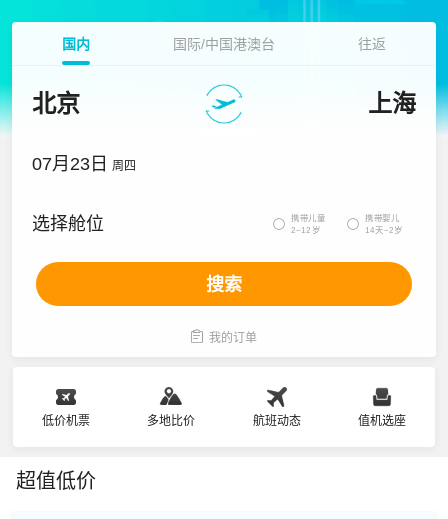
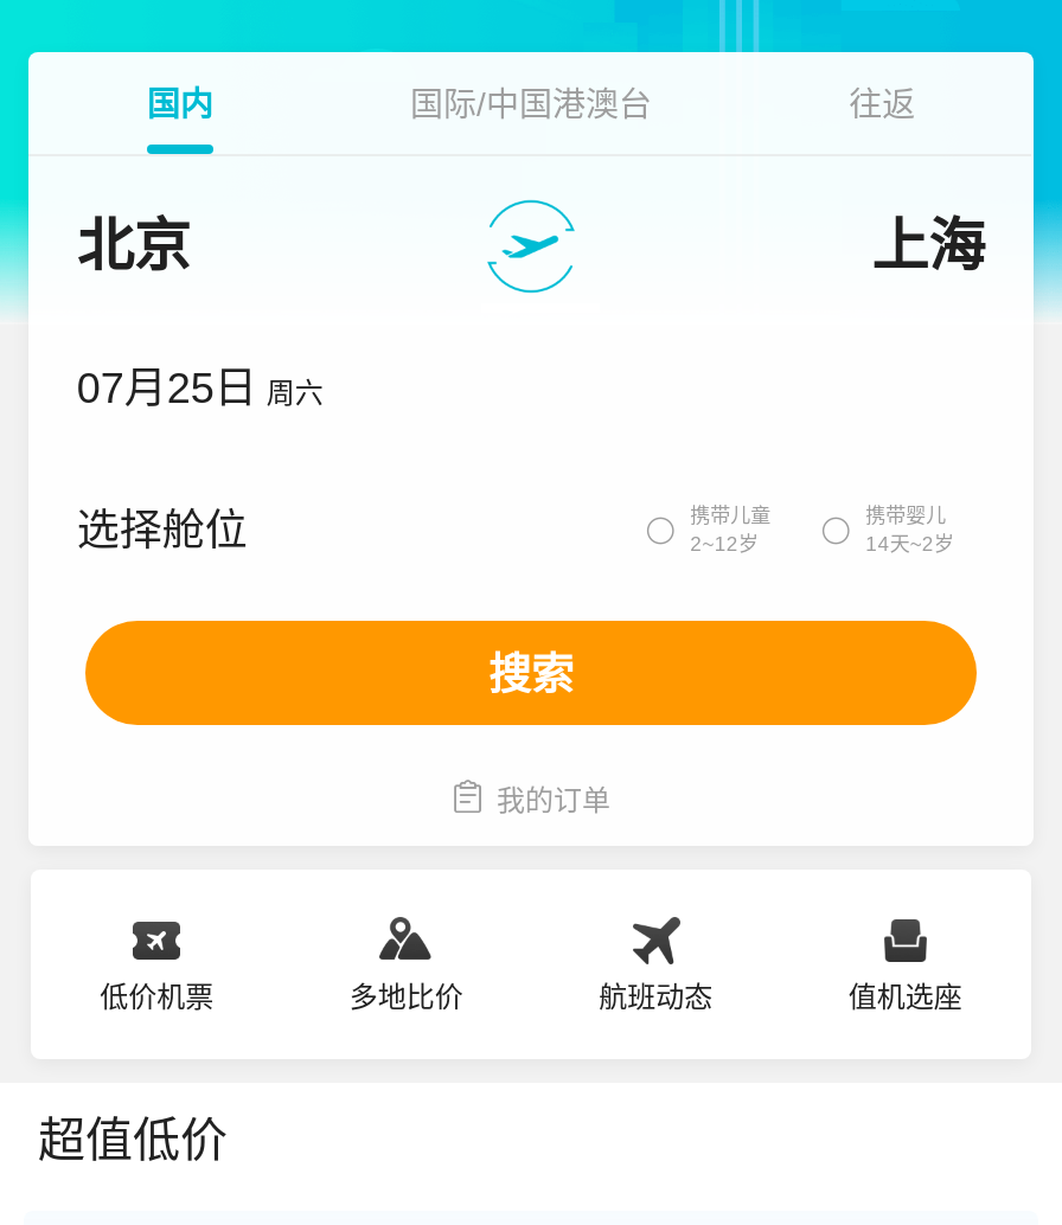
[32,154,136,174] 07月23日 周四 -> [77,365,323,412] 07月25日 周六

